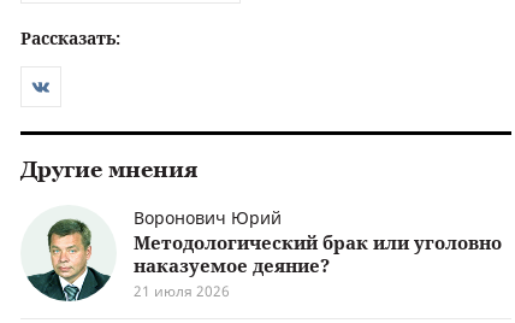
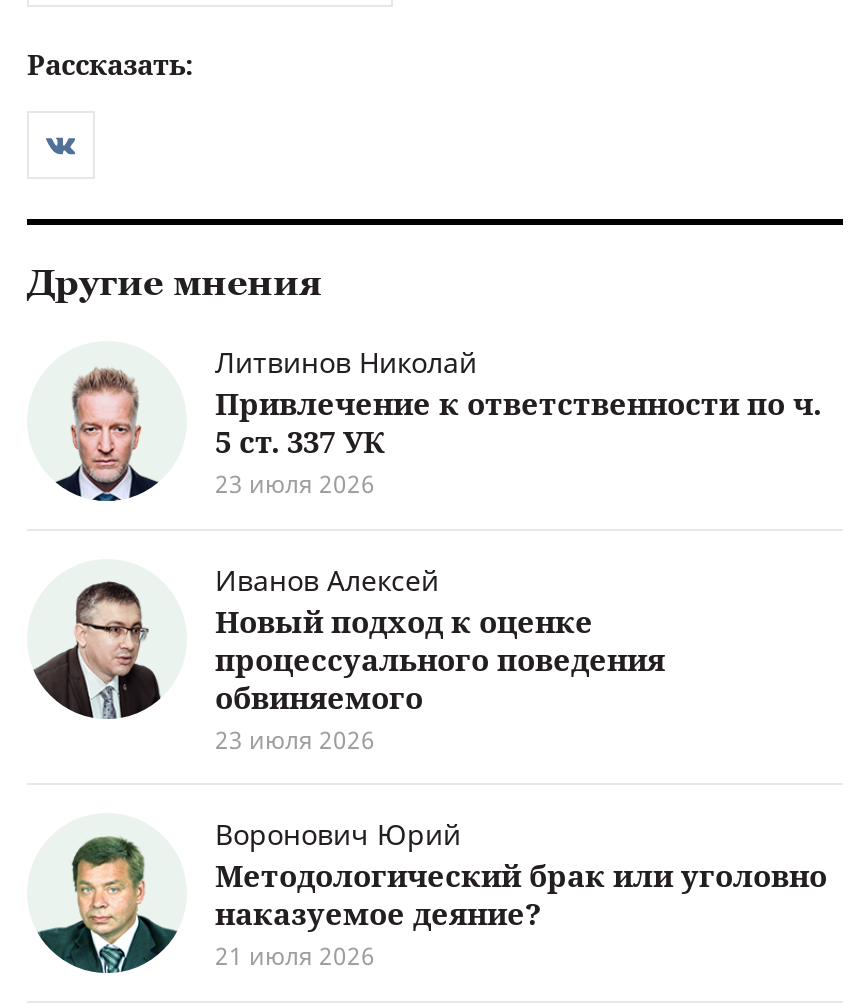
none -> [33,577,163,721] [image]
none -> [57,344,821,758] [image] | Литвинов Николай | Привлечение к ответственности по ч. | 5 ст. 337 УК | 23 июля 2026 | Иванов Алексей | Новый подход к оценке | процессуального поведения | обвиняемого | 23 июля 2026

